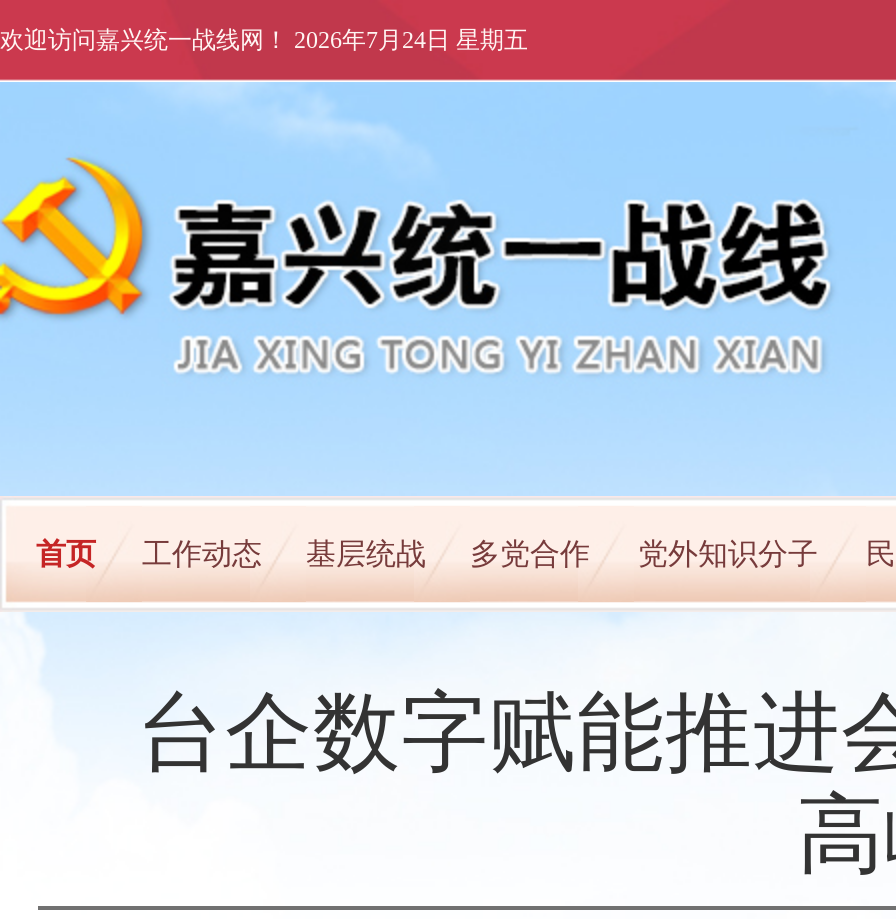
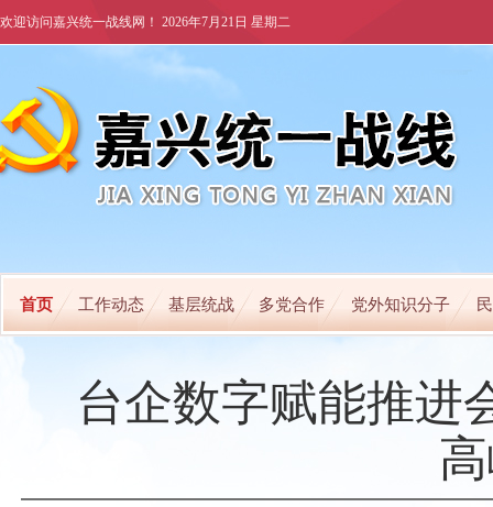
[0,26,528,54] 欢迎访问嘉兴统一战线网！2026年7月24日 星期五 -> [0,14,291,30] 欢迎访问嘉兴统一战线网！2026年7月21日 星期二

